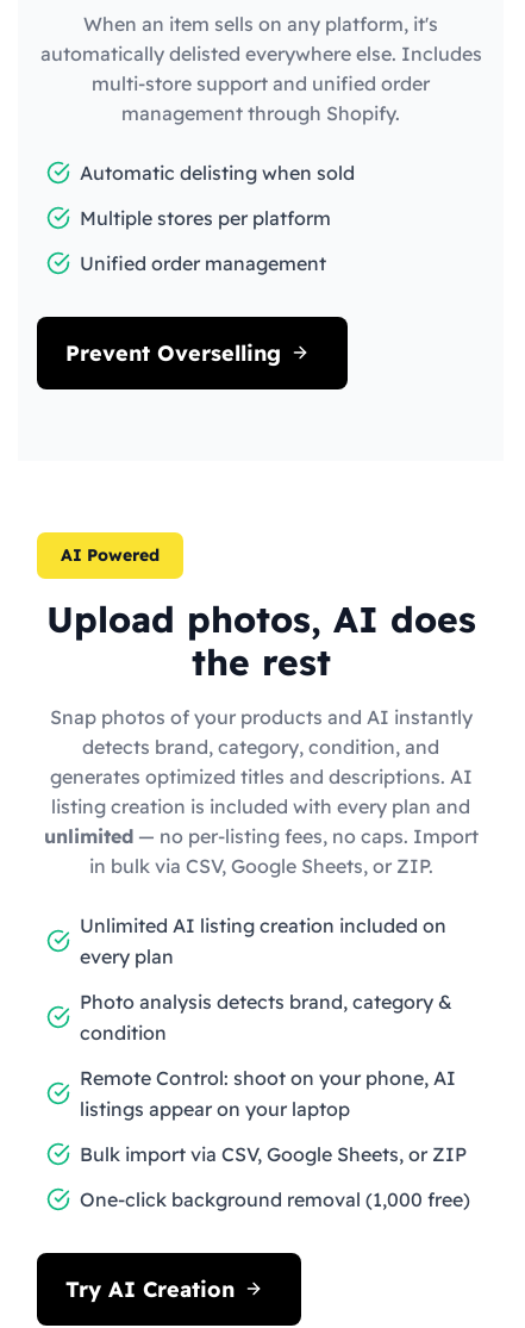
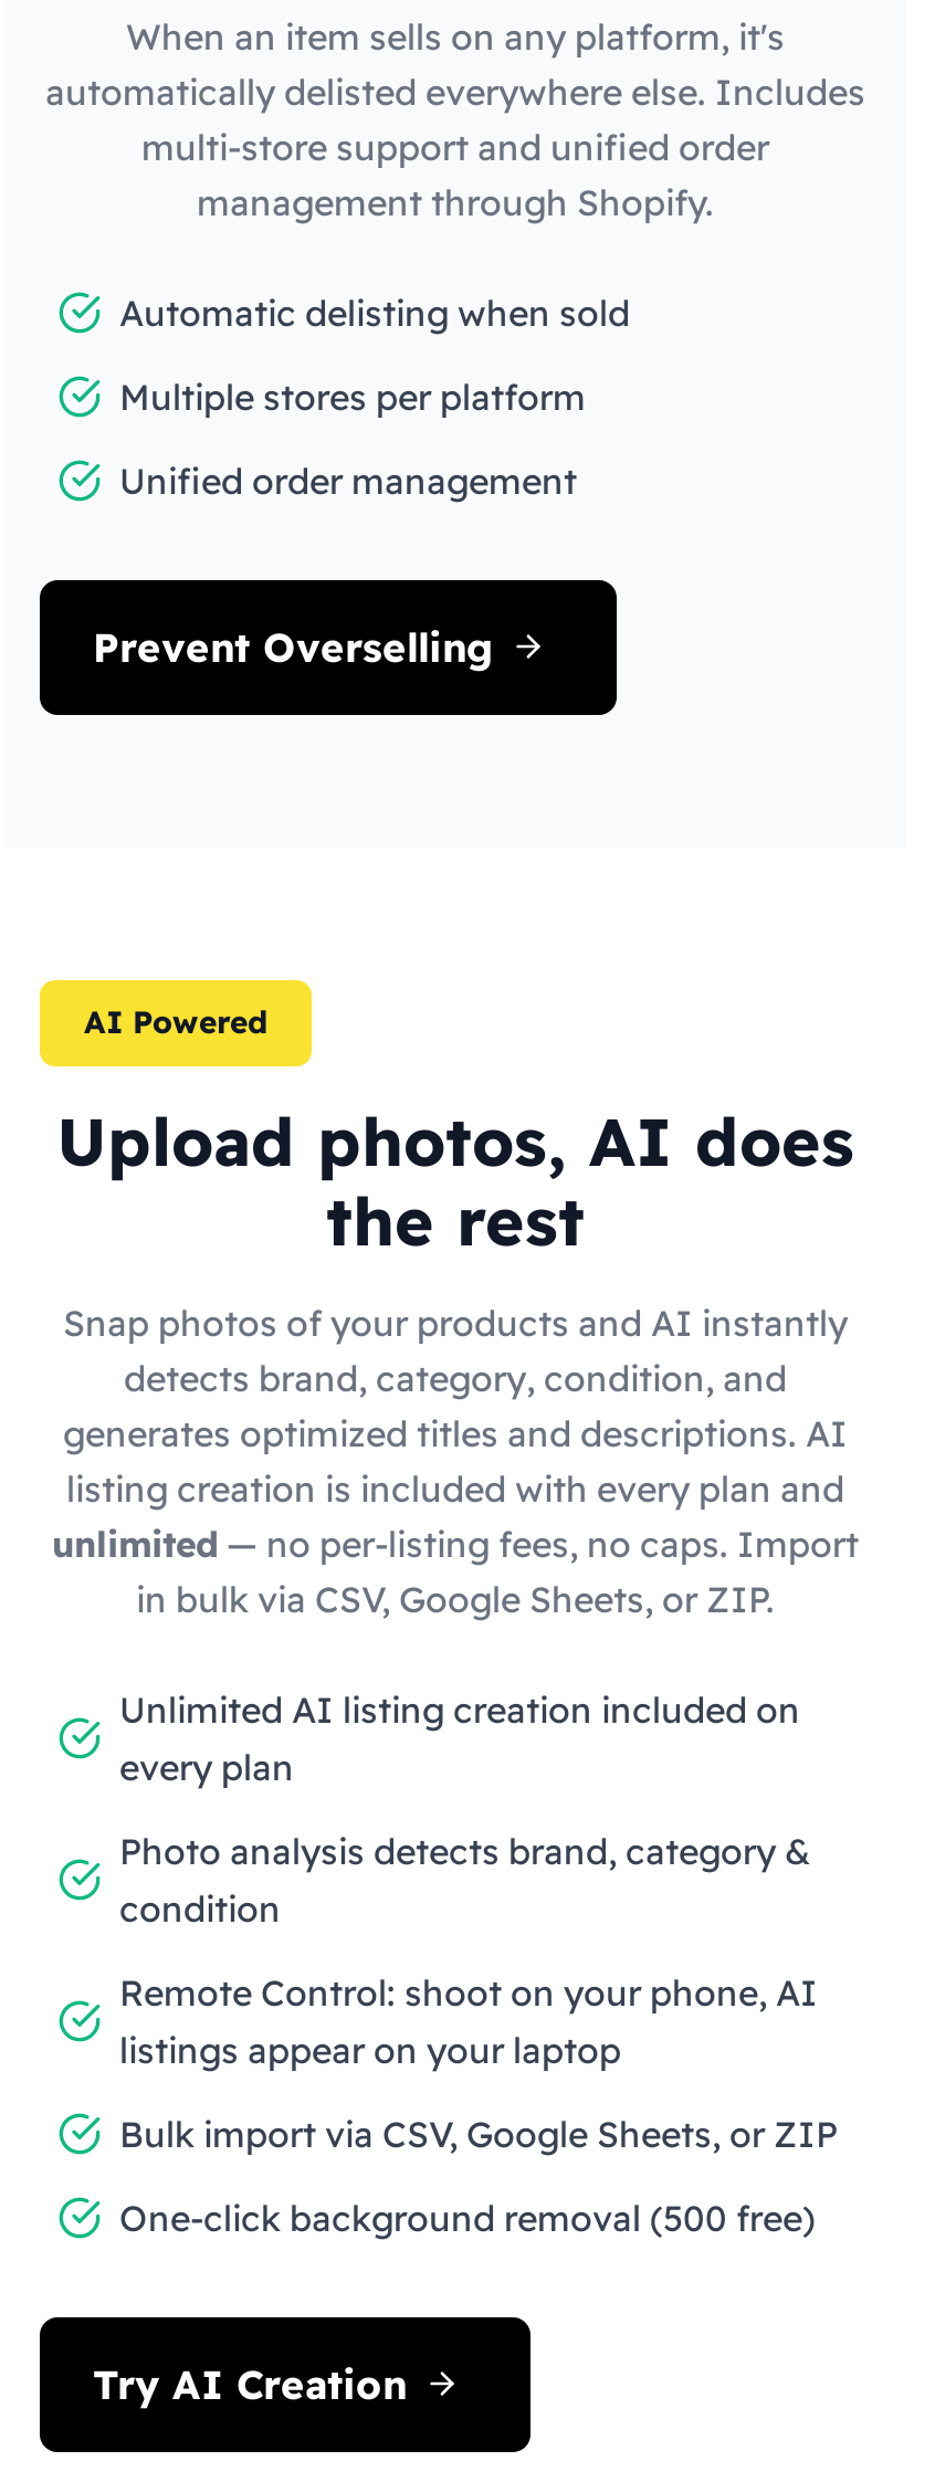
[80,1187,470,1211] One-click background removal (1,000 free) -> [119,2196,816,2240] One-click background removal (500 free)

